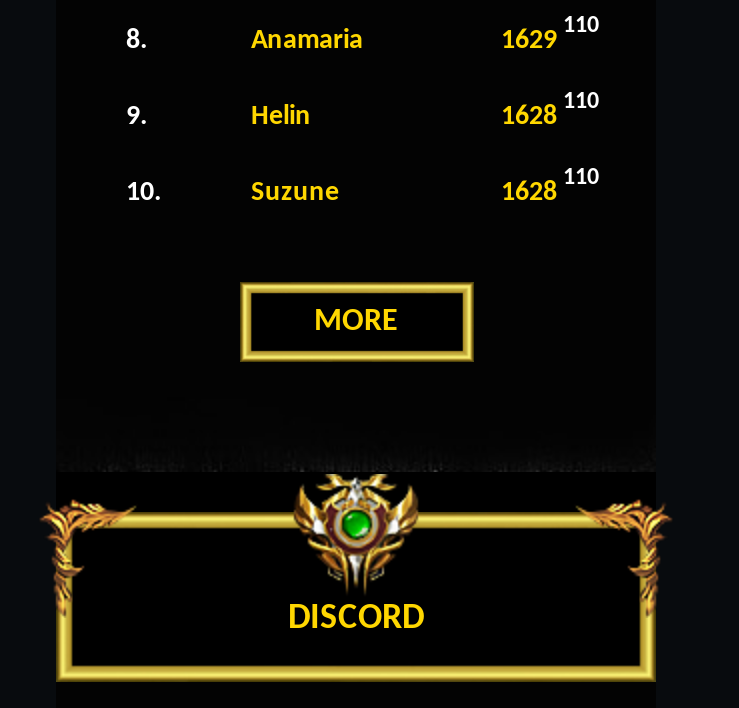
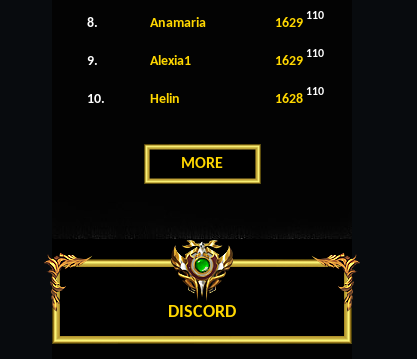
[251,89,599,131] Helin | 1628 110 -> [149,48,323,69] Alexia1 | 1629 110
[251,177,339,207] Suzune -> [149,92,179,107] Helin

